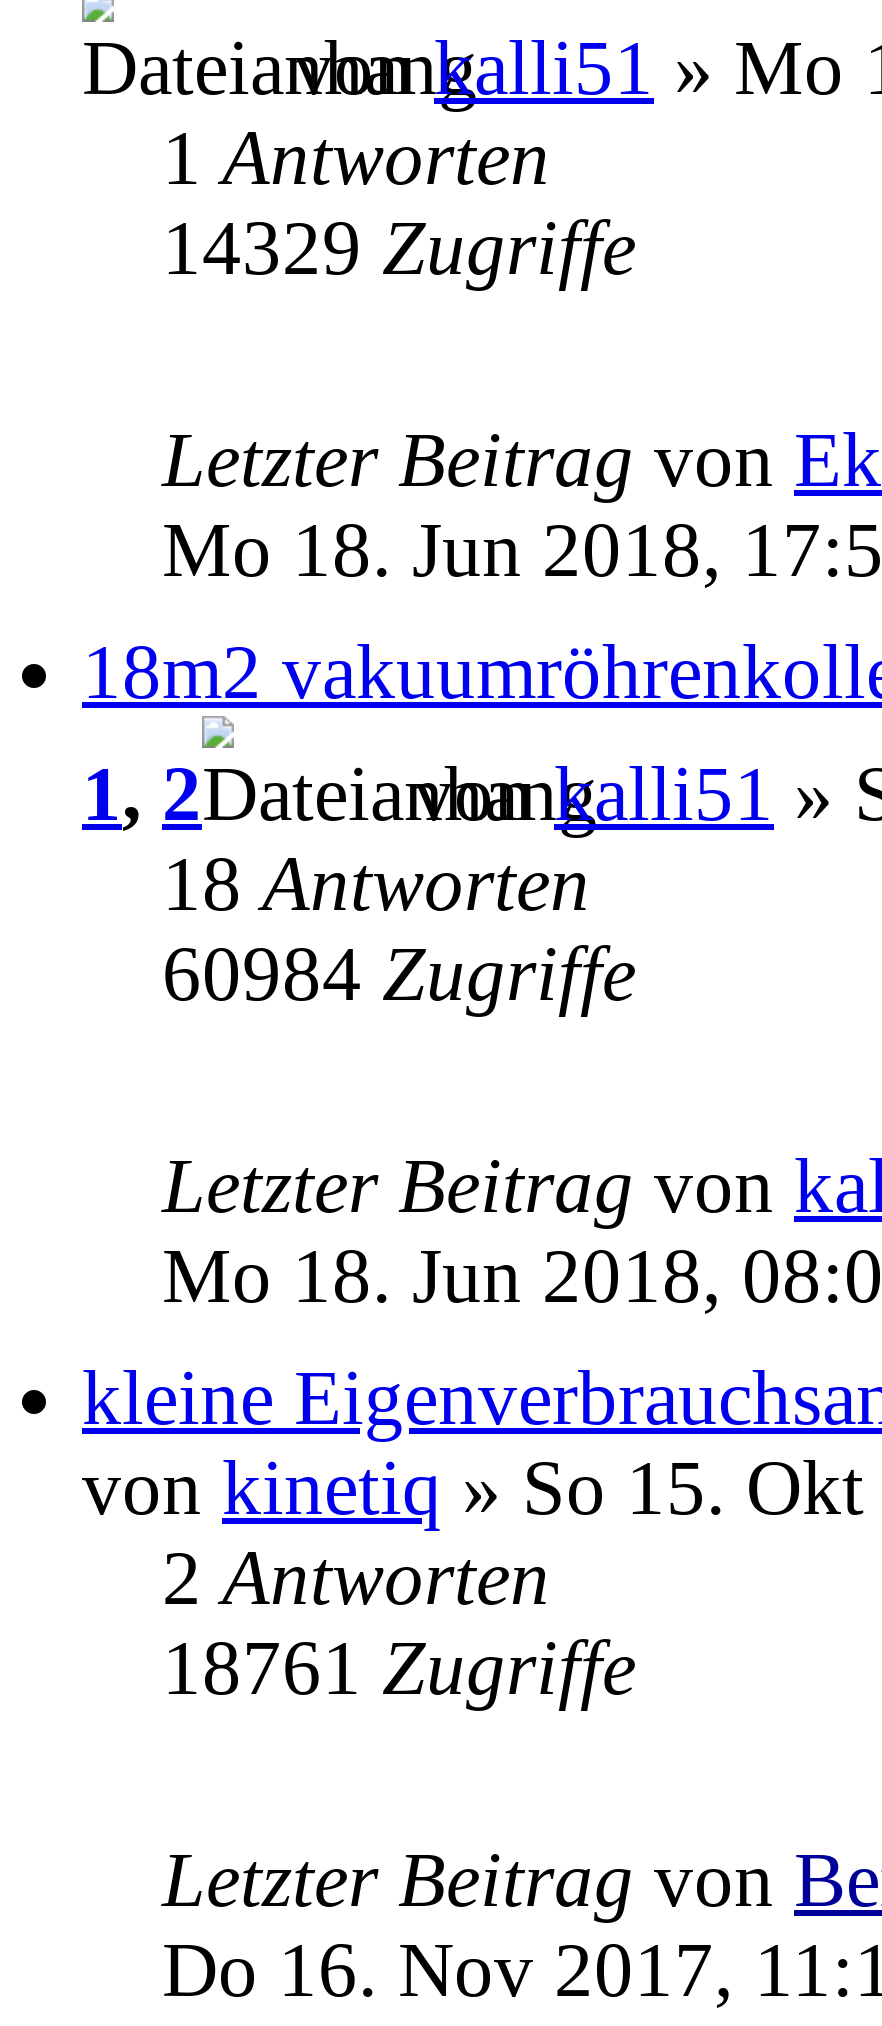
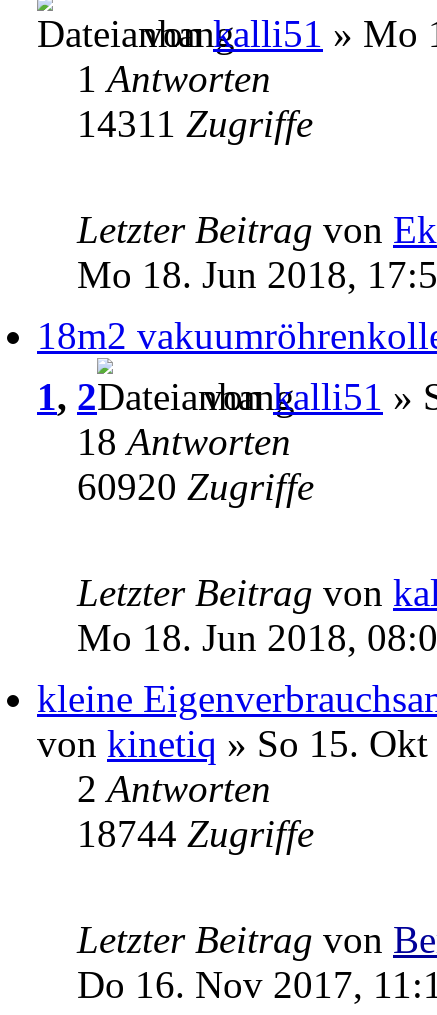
[162,204,636,290] 14329 Zugriffe -> [77,102,313,145] 14311 Zugriffe
[162,930,636,1016] 60984 Zugriffe -> [77,465,314,508] 60920 Zugriffe
[162,1624,636,1710] 18761 Zugriffe -> [77,812,314,855] 18744 Zugriffe

